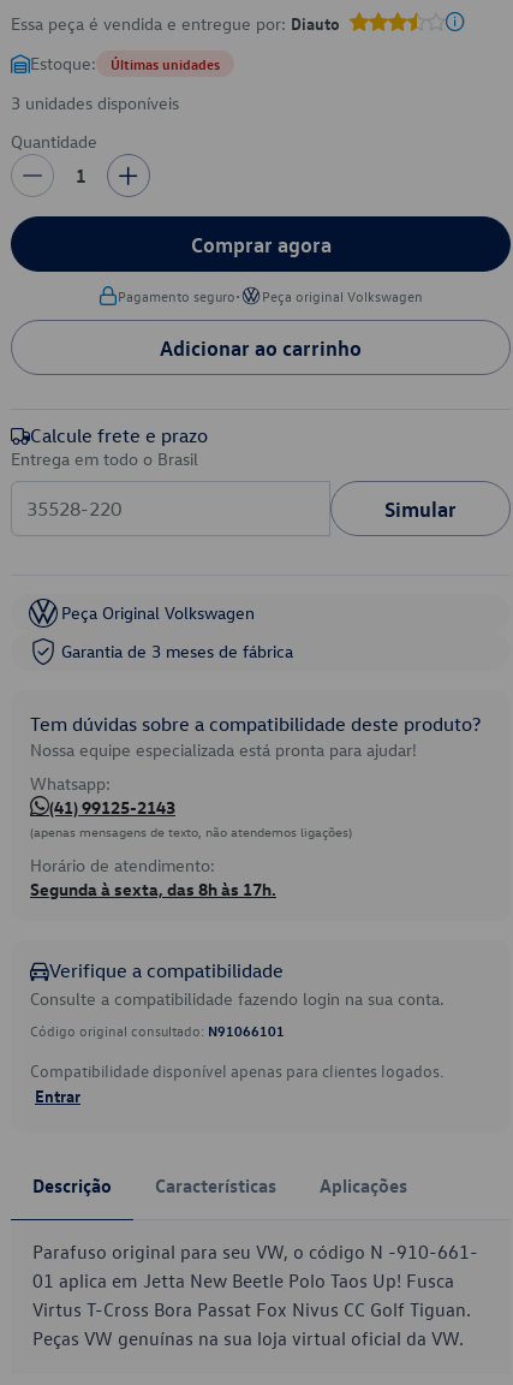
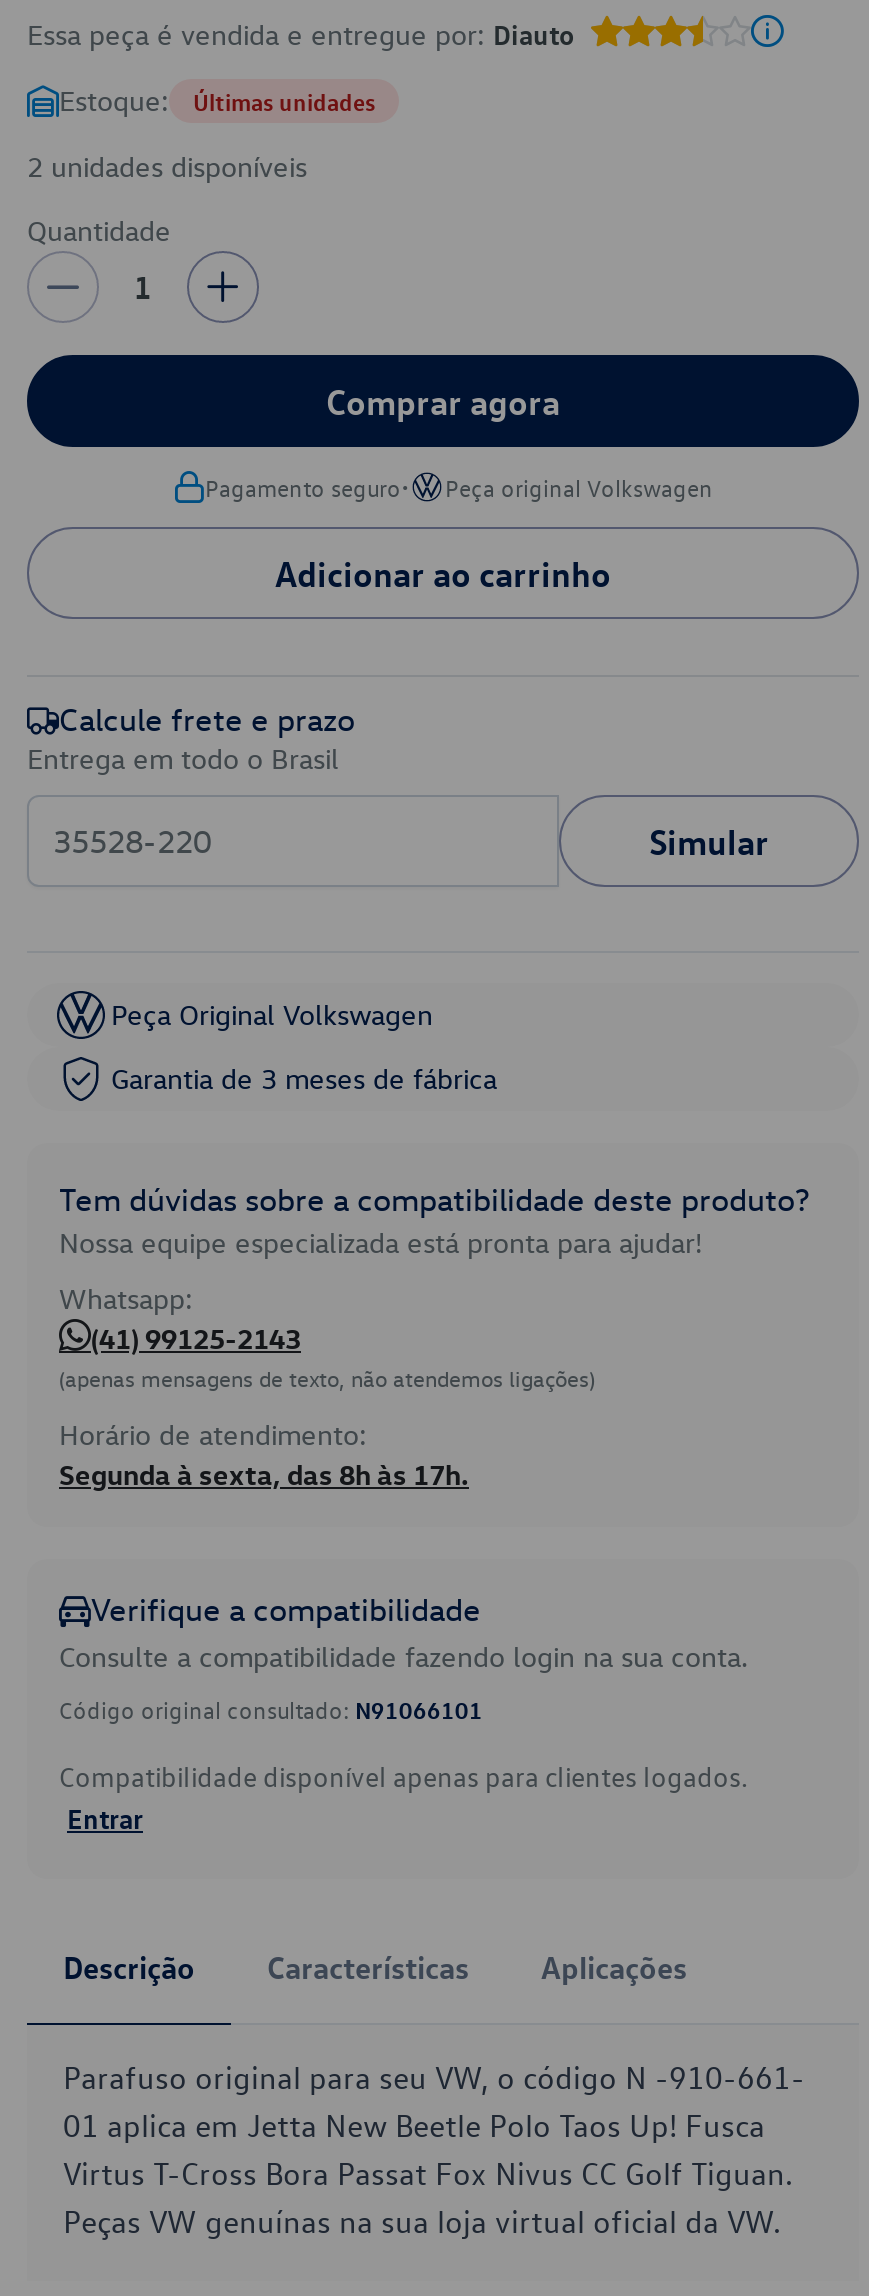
[11,91,179,114] 3 unidades disponíveis -> [27,147,307,185] 2 unidades disponíveis

